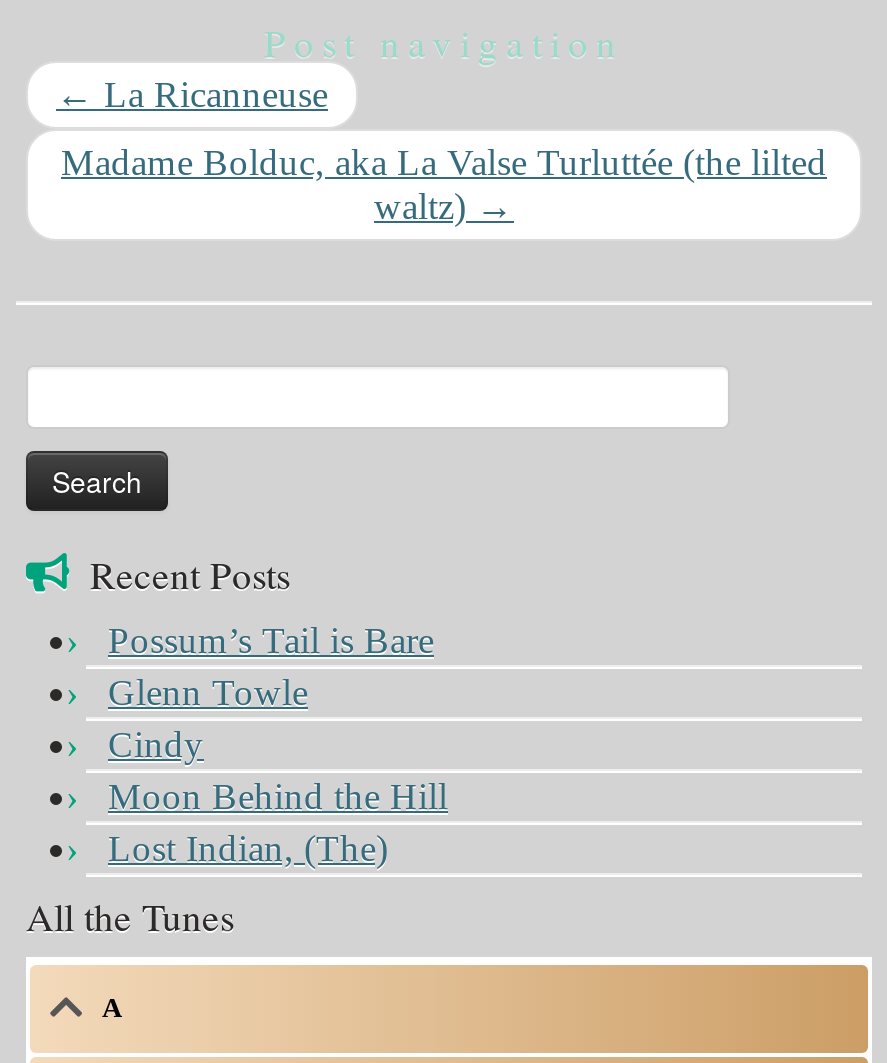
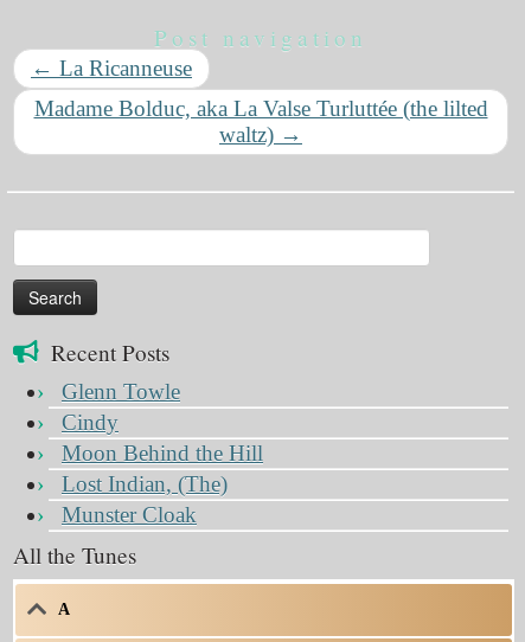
[108,620,434,662] Possum’s Tail is Bare -> none
moved [108,672,448,870] -> [62,379,263,497]: Glenn Towle | Cindy | Moon Behind the Hill | Lost Indian, (The)
none -> [62,503,197,527] Munster Cloak

